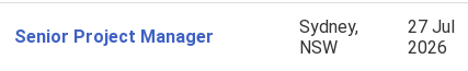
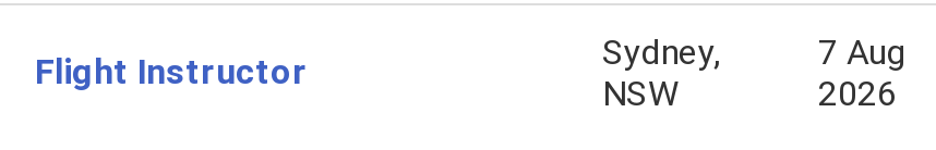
[408,16,455,37] 27 Jul -> [818,32,905,73] 7 Aug
[14,26,214,47] Senior Project Manager -> [35,51,308,92] Flight Instructor

